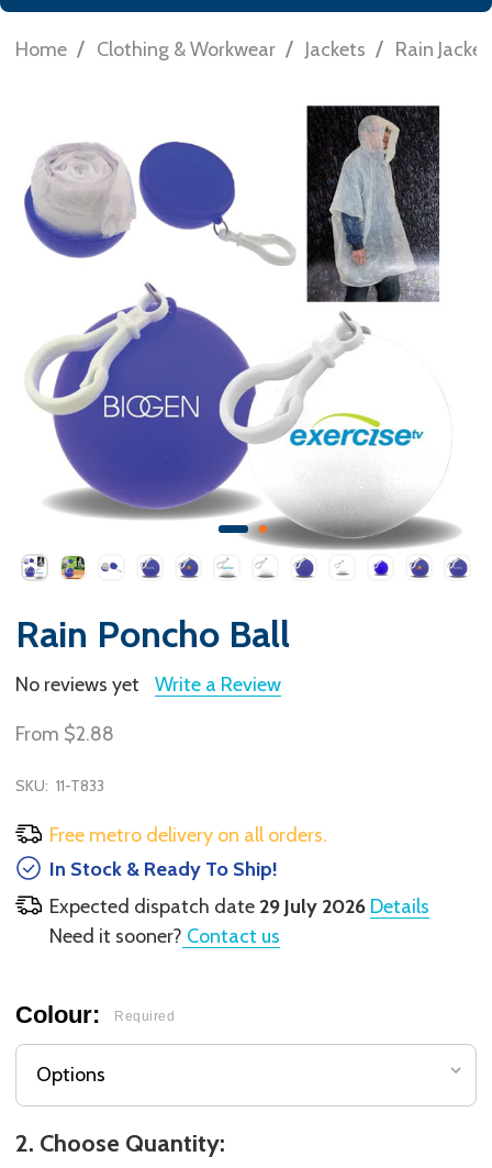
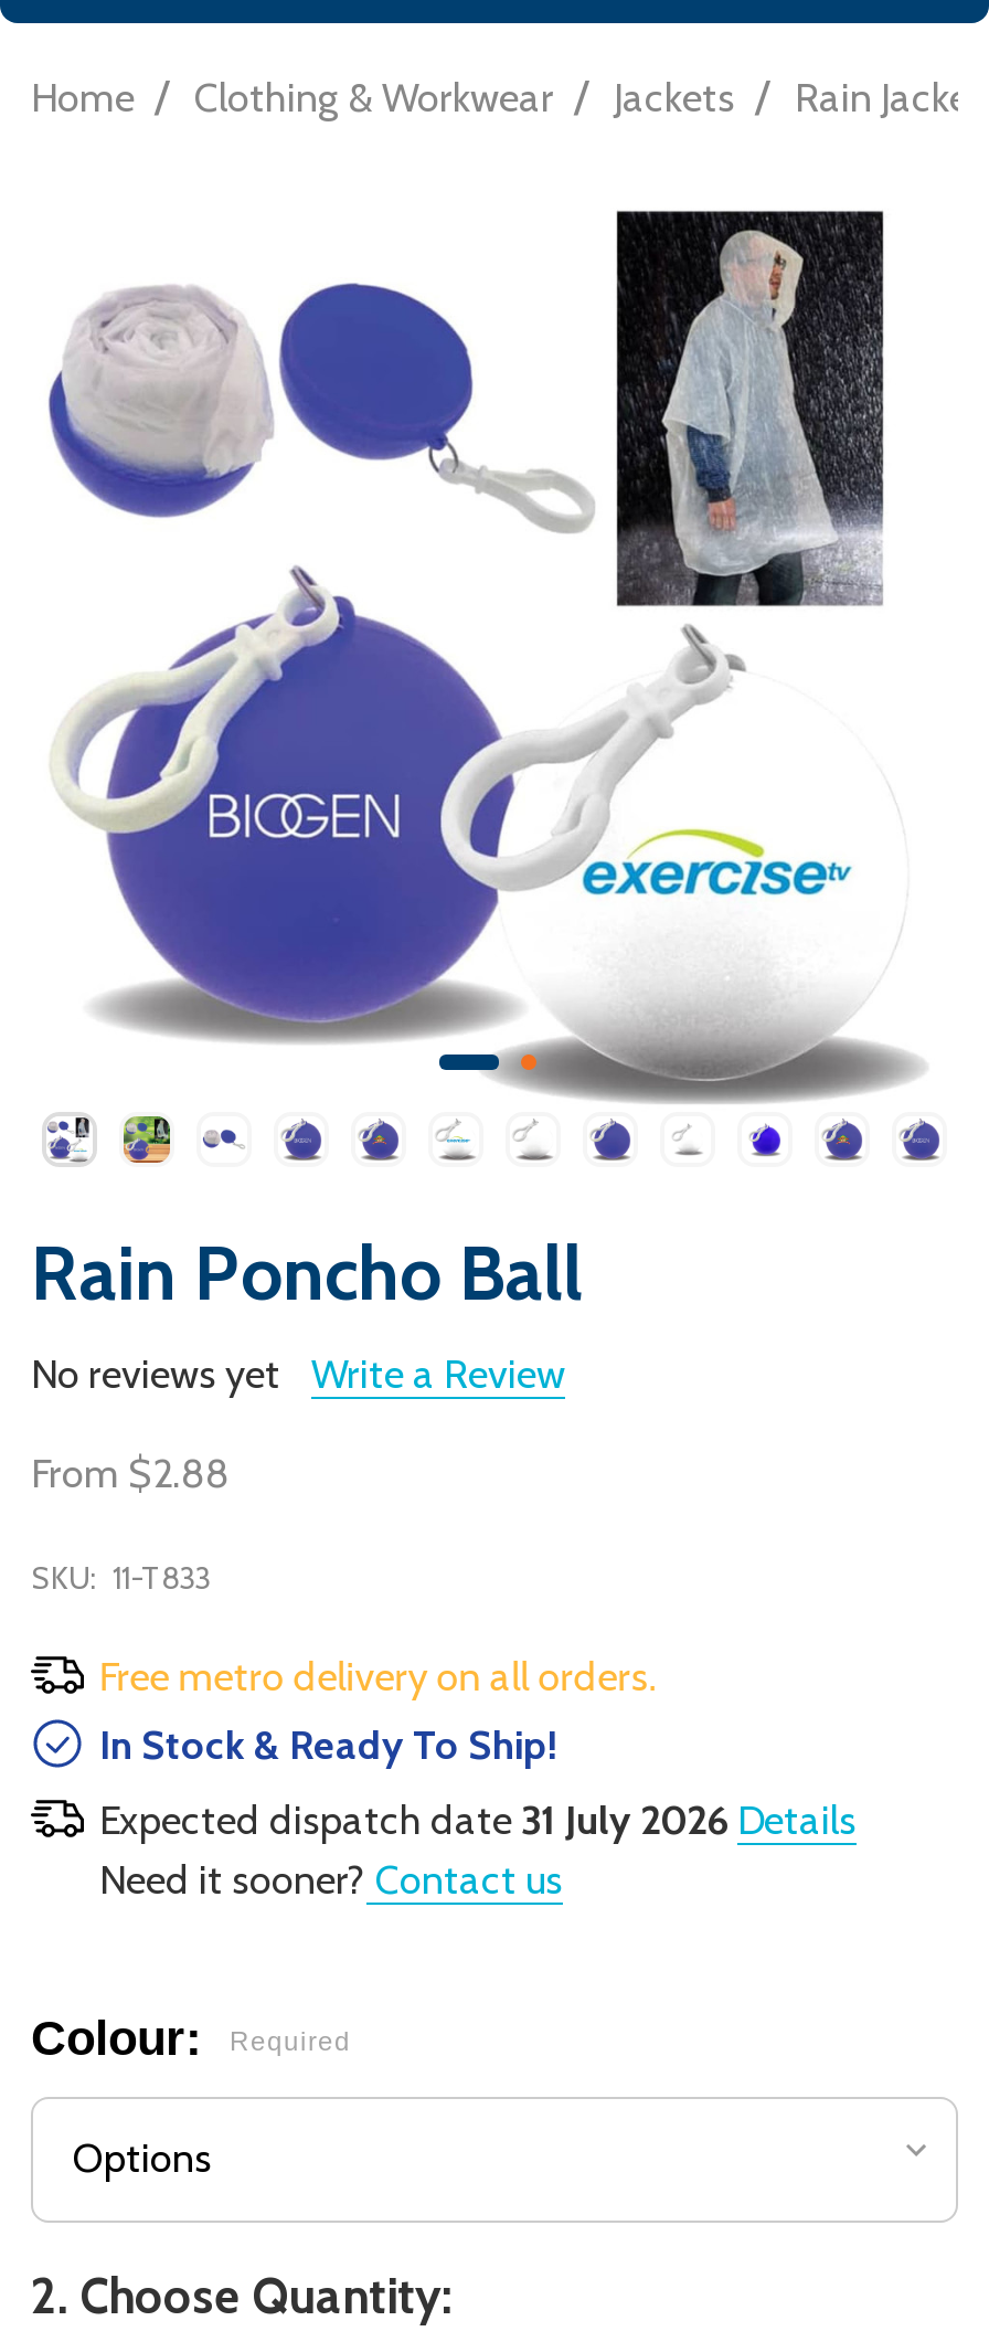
[49,894,429,918] Expected dispatch date 29 July 2026 Details -> [99,1796,857,1845] Expected dispatch date 31 July 2026 Details

